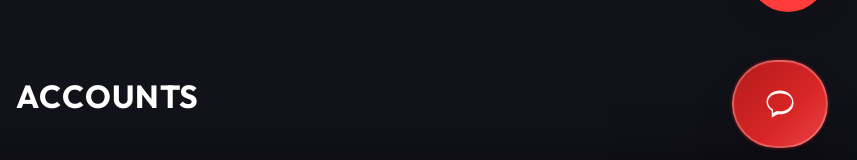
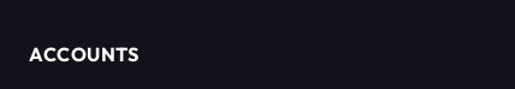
[730,58,830,150] [image] -> none

